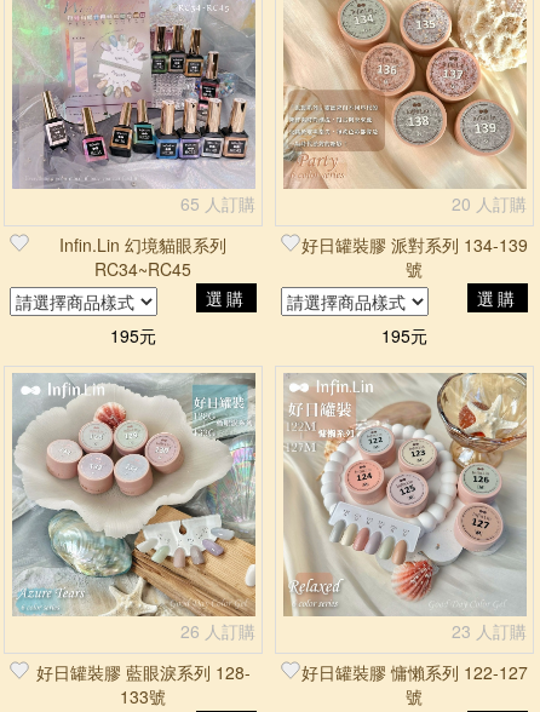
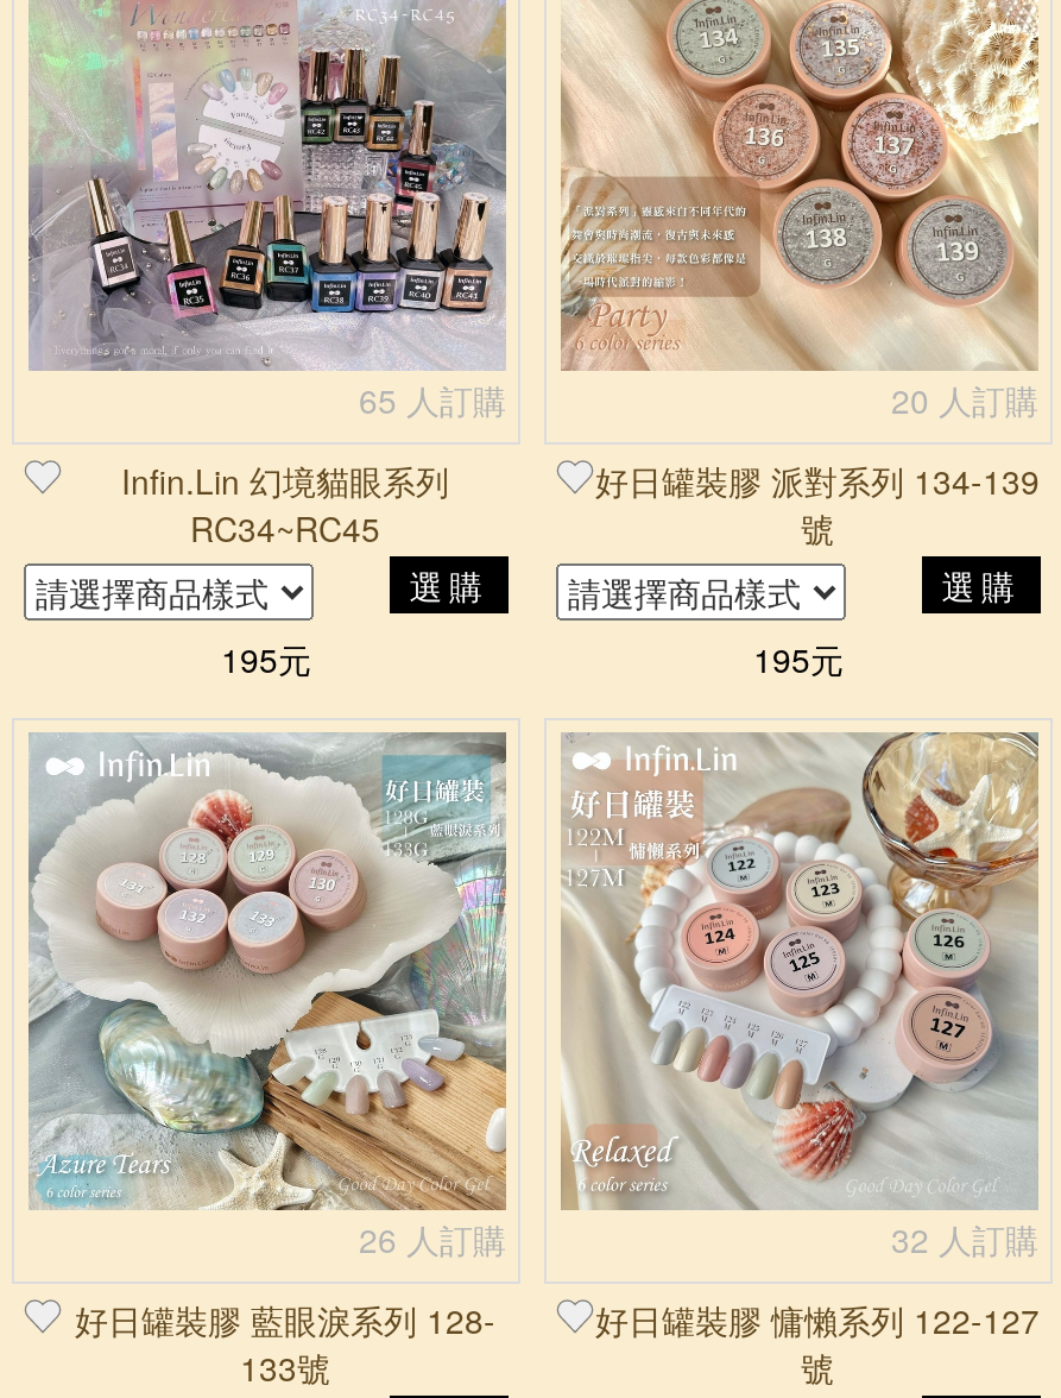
[452,619,527,643] 23 人訂購 -> [891,1215,1038,1262] 32 人訂購

